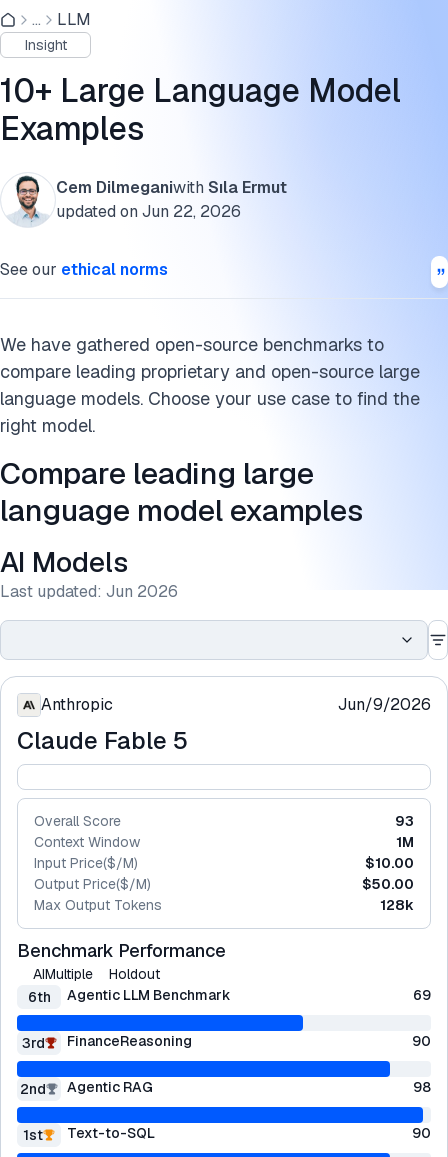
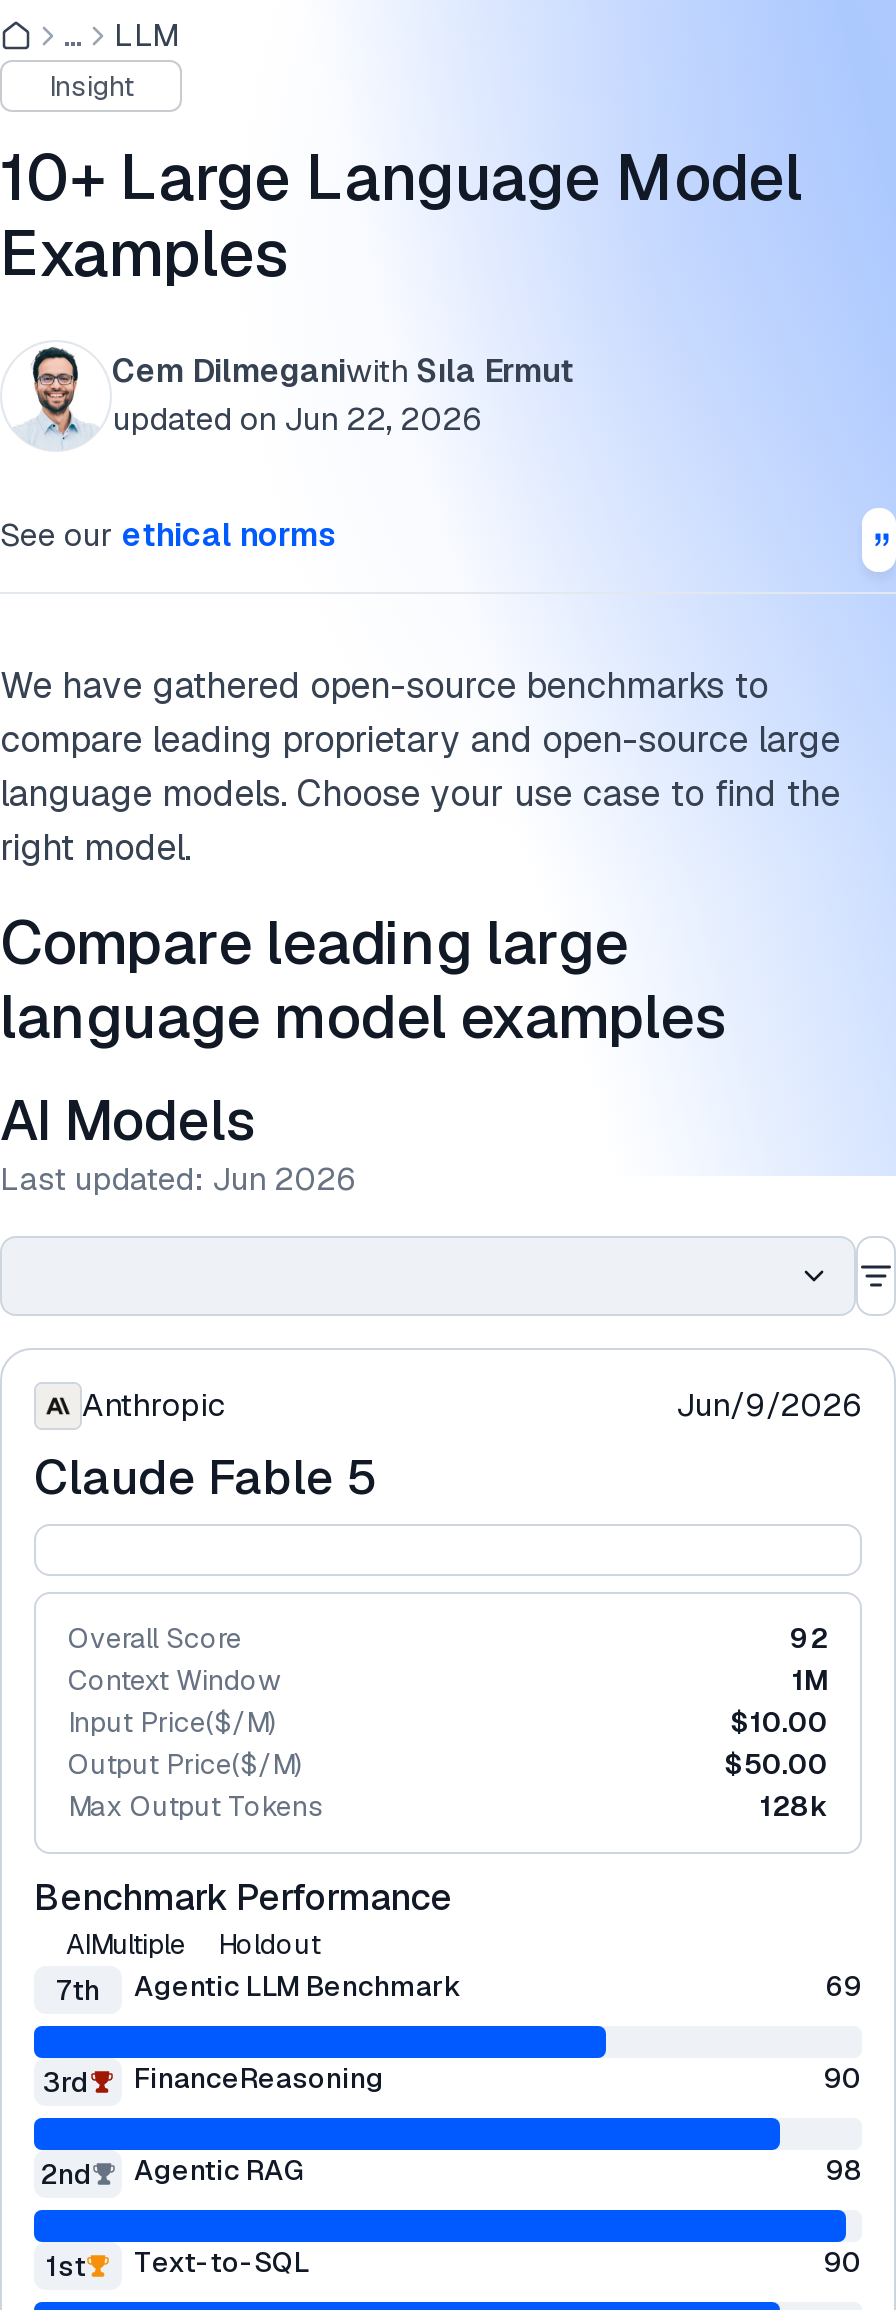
[395,812,414,830] 93 -> [790,1620,828,1656] 92
[27,986,231,1005] 6th Agentic LLM Benchmark -> [56,1968,462,2007] 7th Agentic LLM Benchmark

